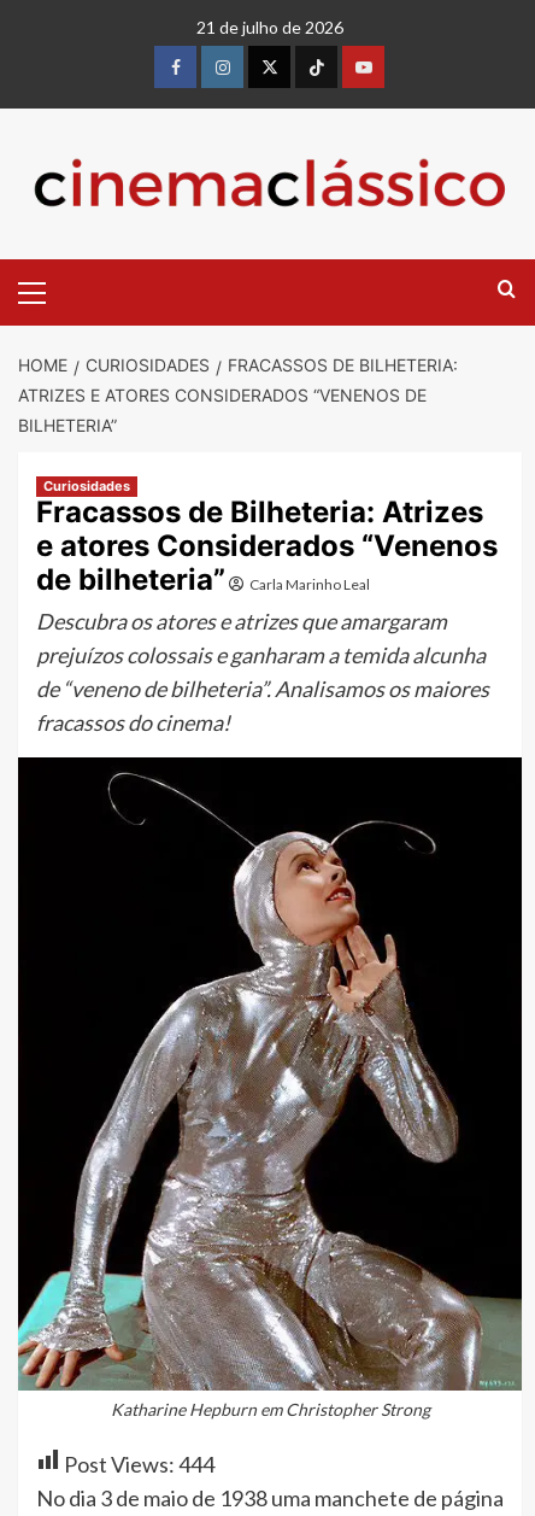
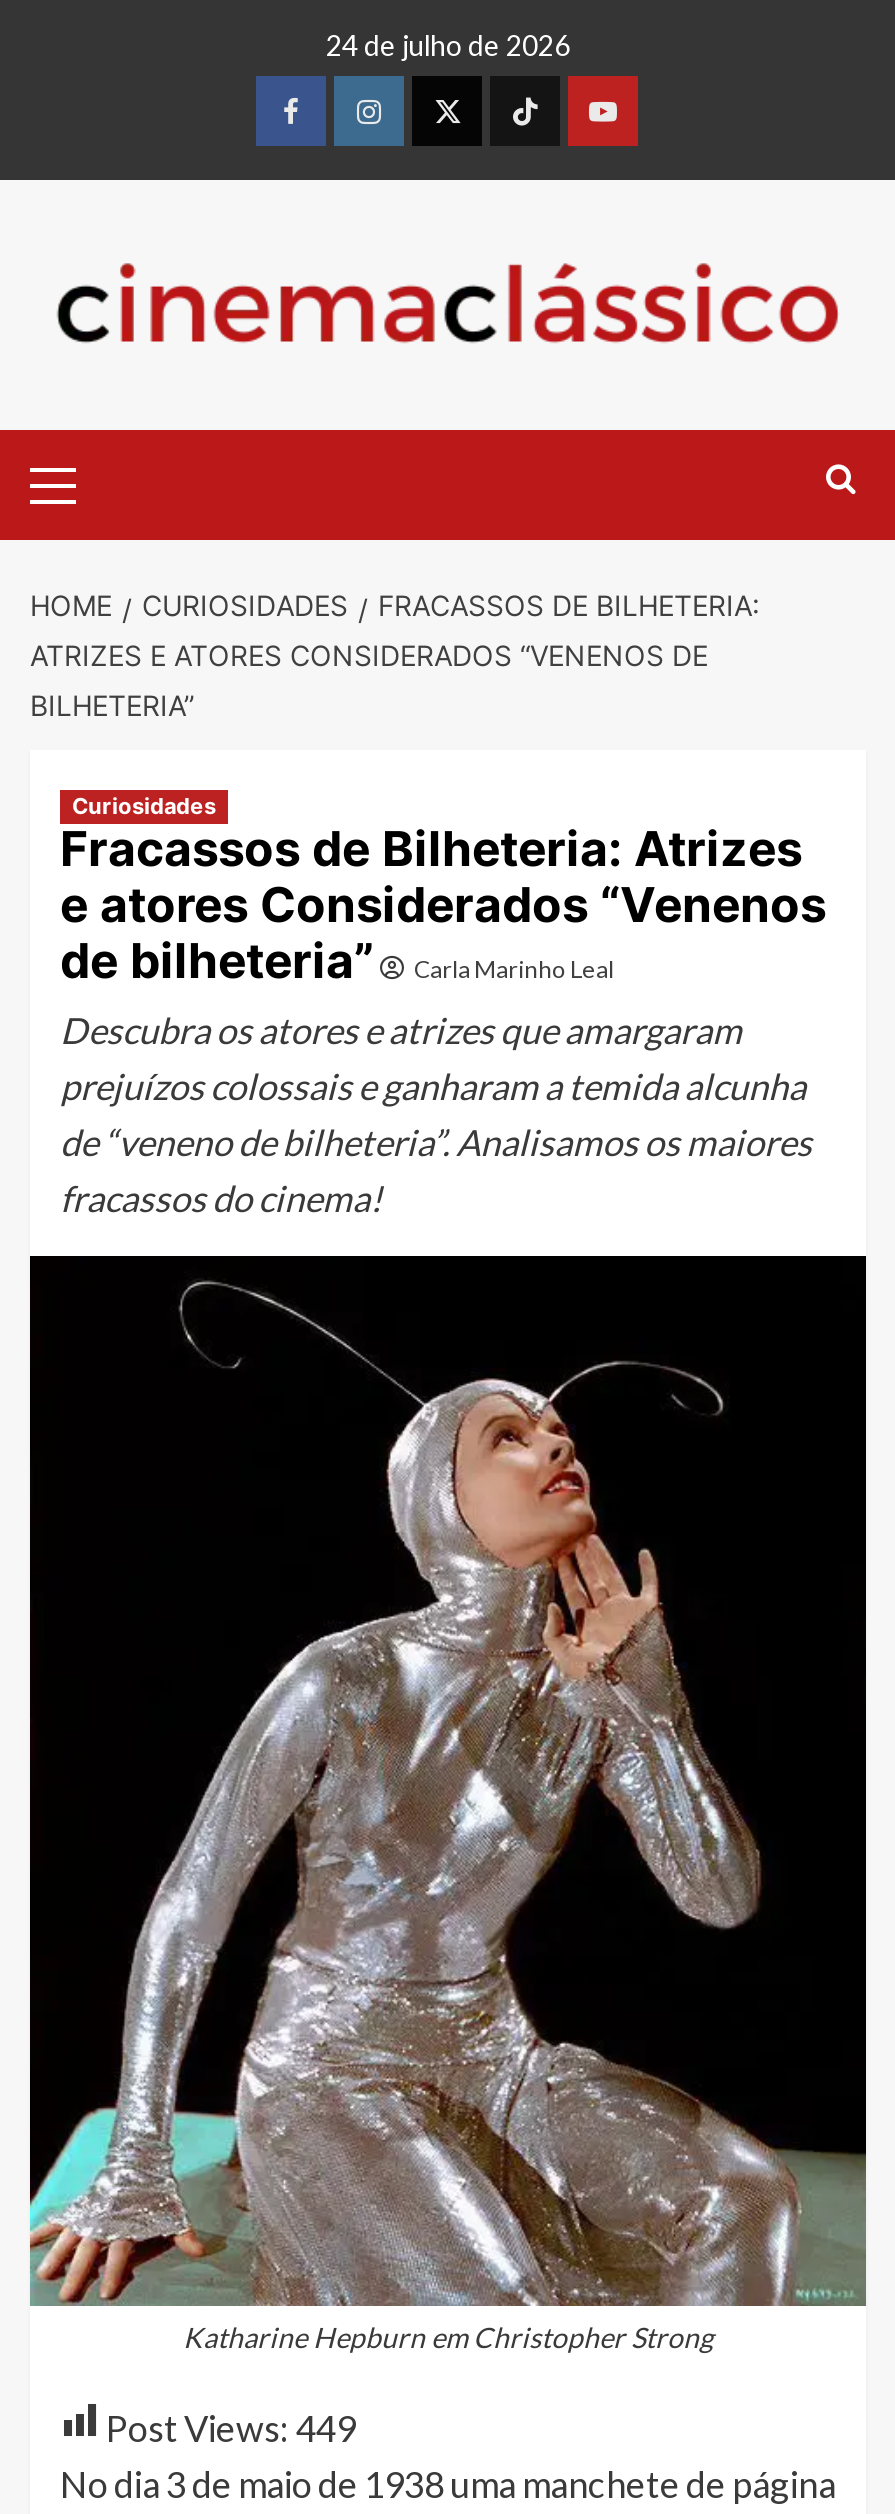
[196,17,343,37] 21 de julho de 2026 -> [326,28,570,62] 24 de julho de 2026
[64,1451,214,1477] Post Views: 444 -> [106,2406,356,2450] Post Views: 449

